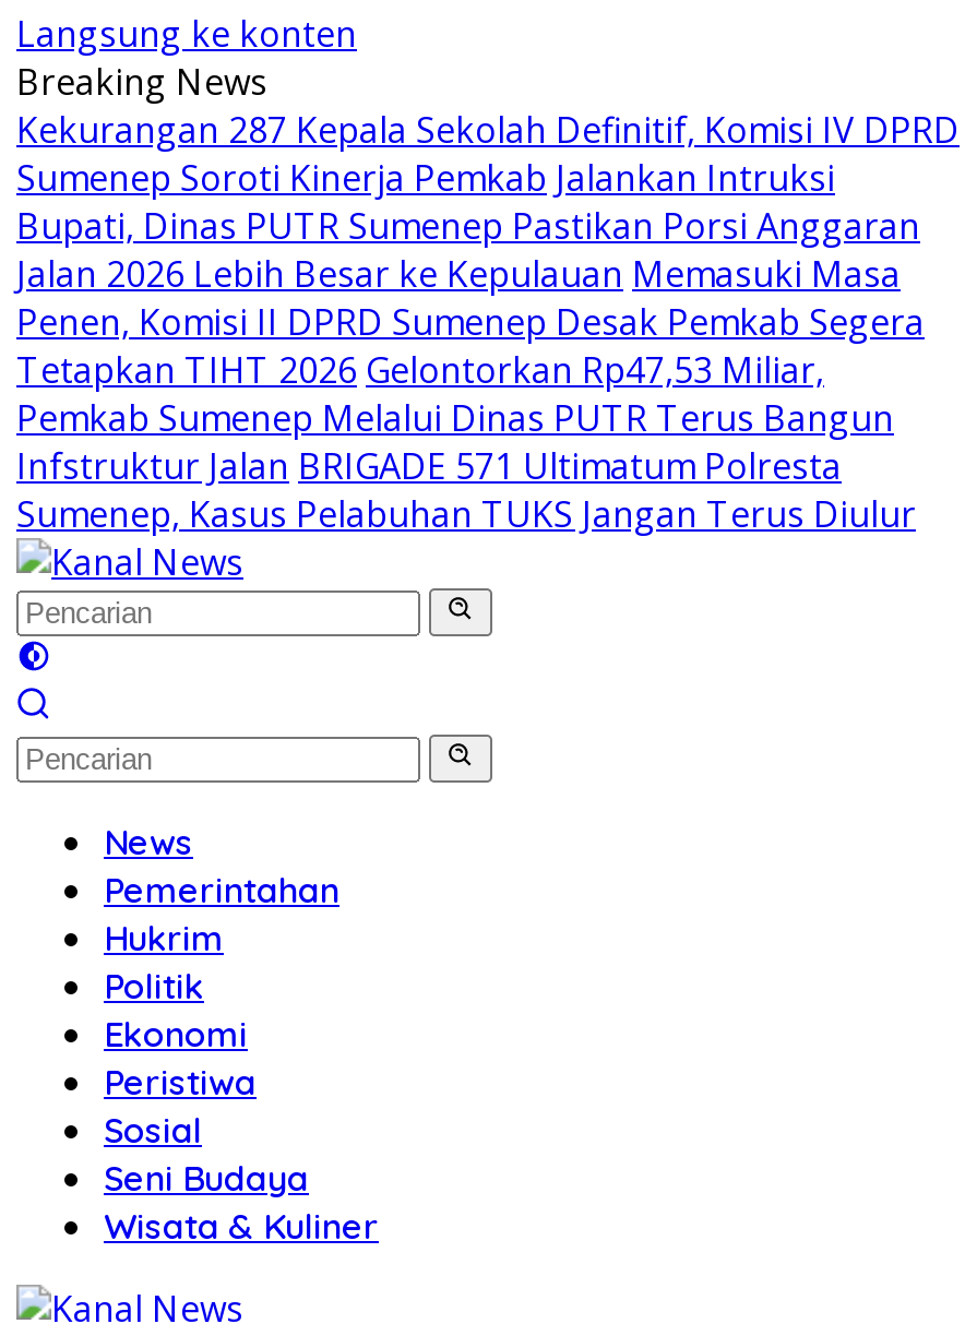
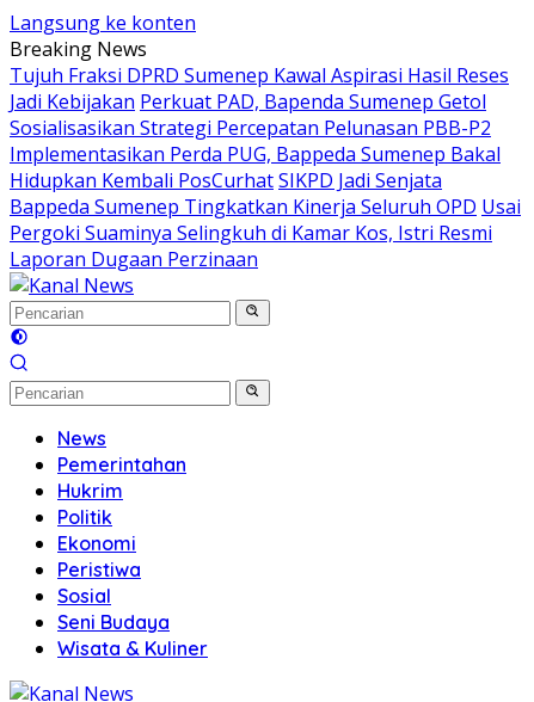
[16,106,960,538] Kekurangan 287 Kepala Sekolah Definitif, Komisi IV DPRD | Sumenep Soroti Kinerja Pemkab Jalankan Intruksi | Bupati, Dinas PUTR Sumenep Pastikan Porsi Anggaran | Jalan 2026 Lebih Besar ke Kepulauan Memasuki Masa | Penen, Komisi II DPRD Sumenep Desak Pemkab Segera | Tetapkan TIHT 2026 Gelontorkan Rp47,53 Miliar, | Pemkab Sumenep Melalui Dinas PUTR Terus Bangun | Infstruktur Jalan BRIGADE 571 Ultimatum Polresta | Sumenep, Kasus Pelabuhan TUKS Jangan Terus Diulur -> [10,62,521,272] Tujuh Fraksi DPRD Sumenep Kawal Aspirasi Hasil Reses | Jadi Kebijakan Perkuat PAD, Bapenda Sumenep Getol | Sosialisasikan Strategi Percepatan Pelunasan PBB-P2 | Implementasikan Perda PUG, Bappeda Sumenep Bakal | Hidupkan Kembali PosCurhat SIKPD Jadi Senjata | Bappeda Sumenep Tingkatkan Kinerja Seluruh OPD Usai | Pergoki Suaminya Selingkuh di Kamar Kos, Istri Resmi | Laporan Dugaan Perzinaan

